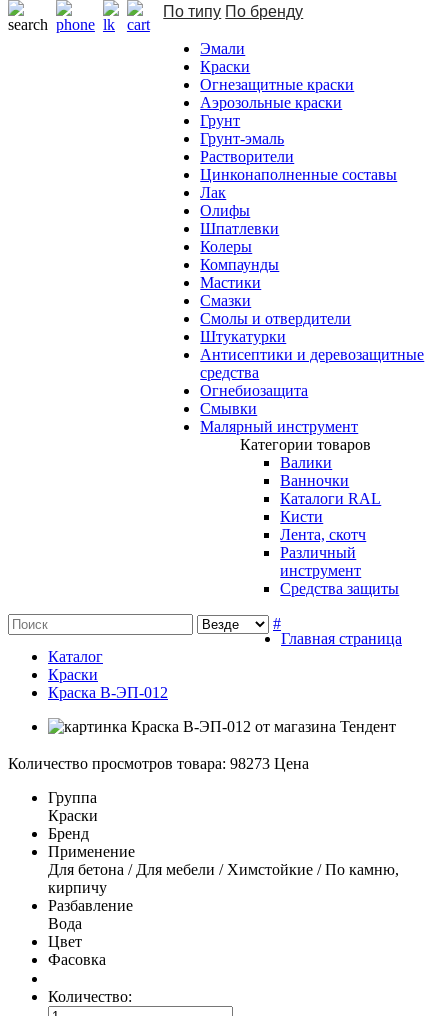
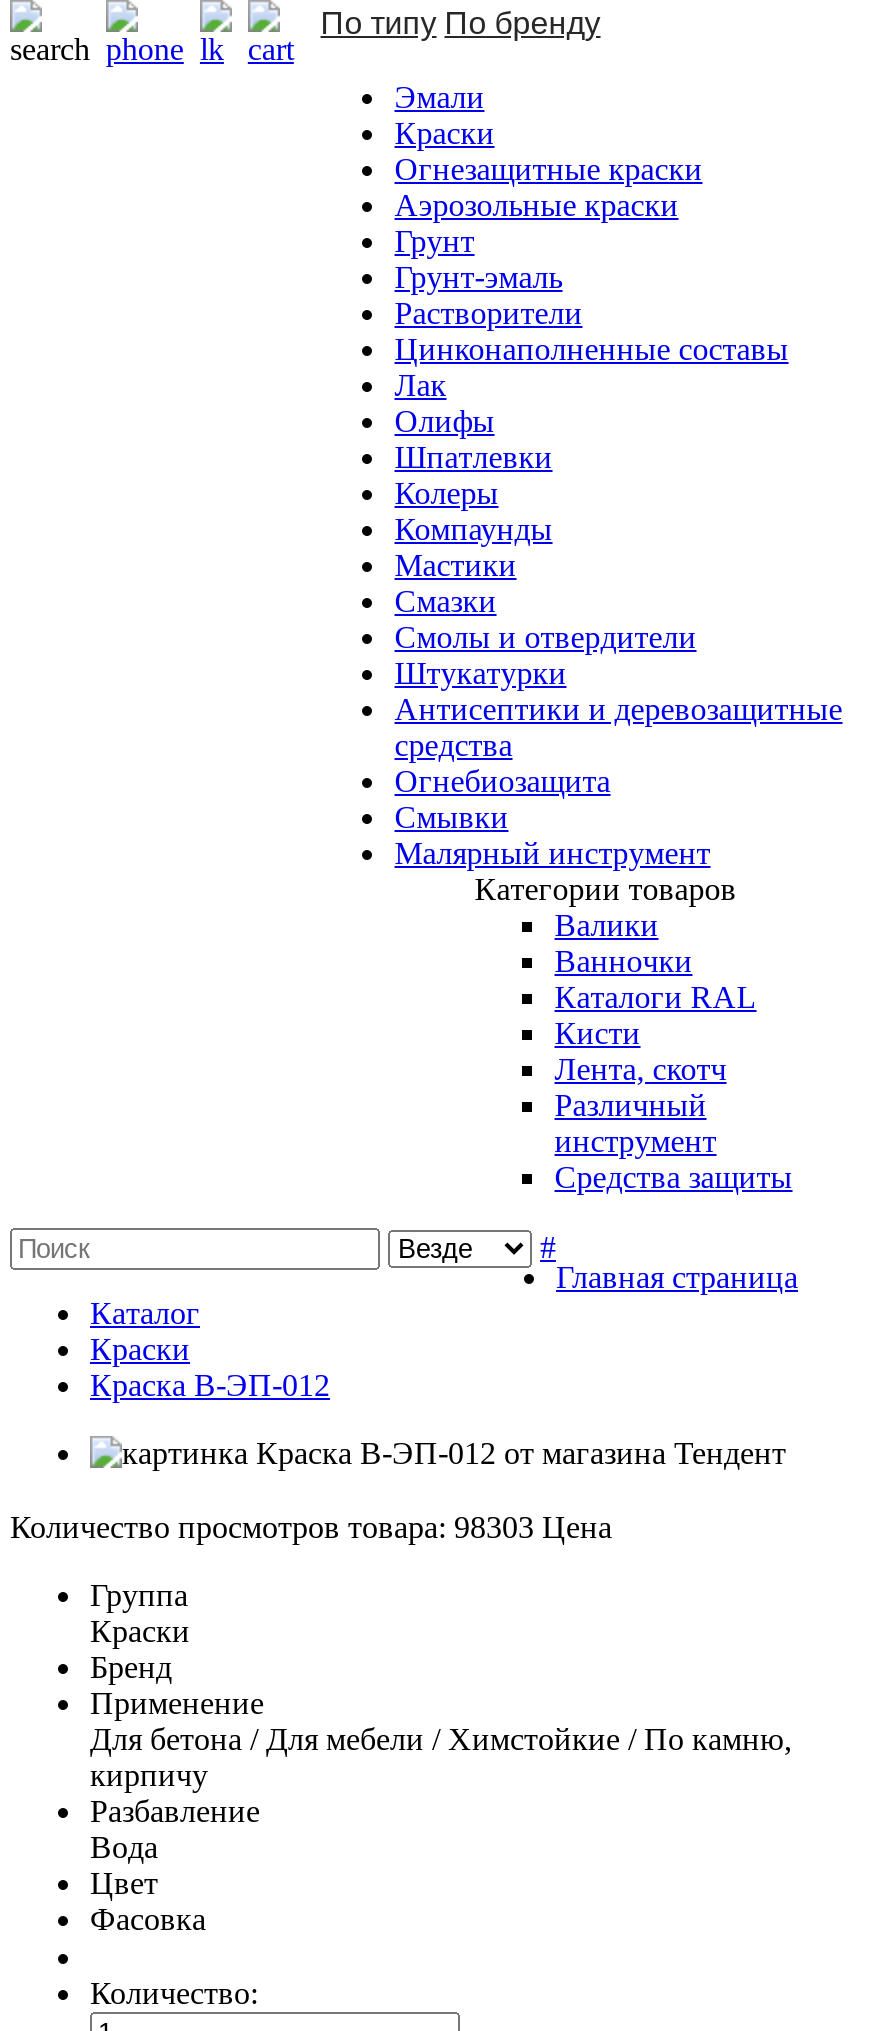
[8,755,309,772] Количество просмотров товара: 98273 Цена -> [10,1509,612,1543] Количество просмотров товара: 98303 Цена

